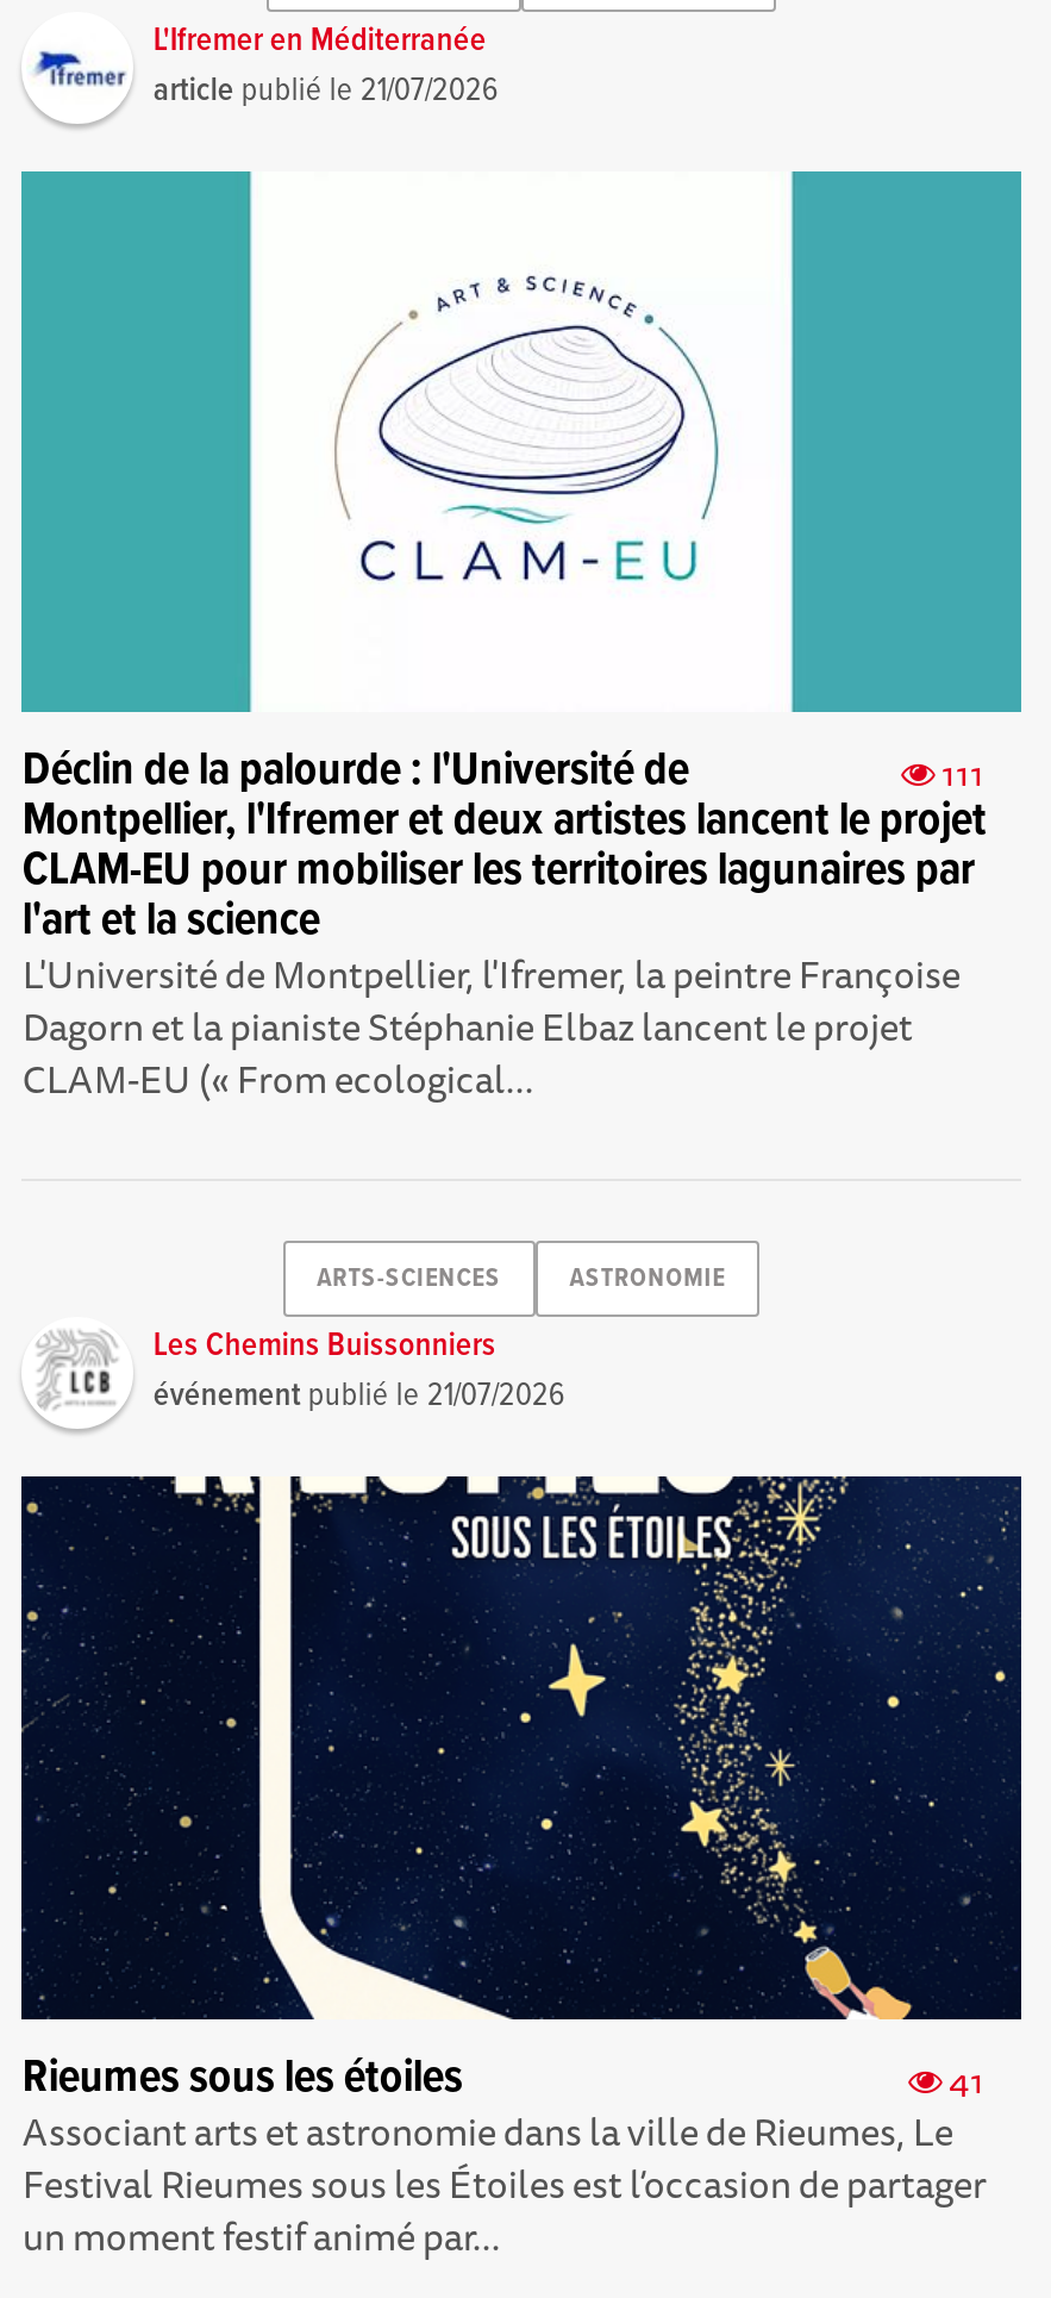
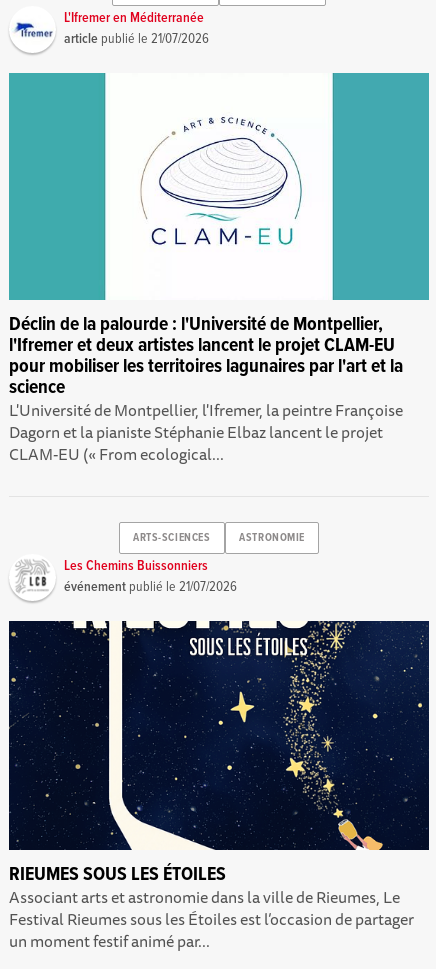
[22,739,986,951] 111 | Déclin de la palourde : l'Université de | Montpellier, l'Ifremer et deux artistes lancent le projet | CLAM-EU pour mobiliser les territoires lagunaires par | l'art et la science -> [9,312,403,401] Déclin de la palourde : l'Université de Montpellier, | l'Ifremer et deux artistes lancent le projet CLAM-EU | pour mobiliser les territoires lagunaires par l'art et la | science
[22,2048,985,2110] 41 | Rieumes sous les étoiles -> [9,862,226,888] RIEUMES SOUS LES ÉTOILES

